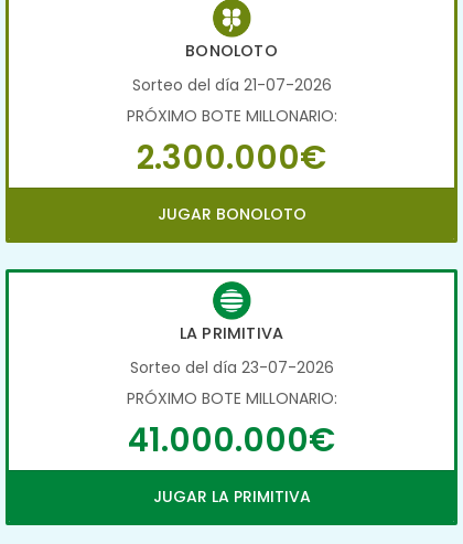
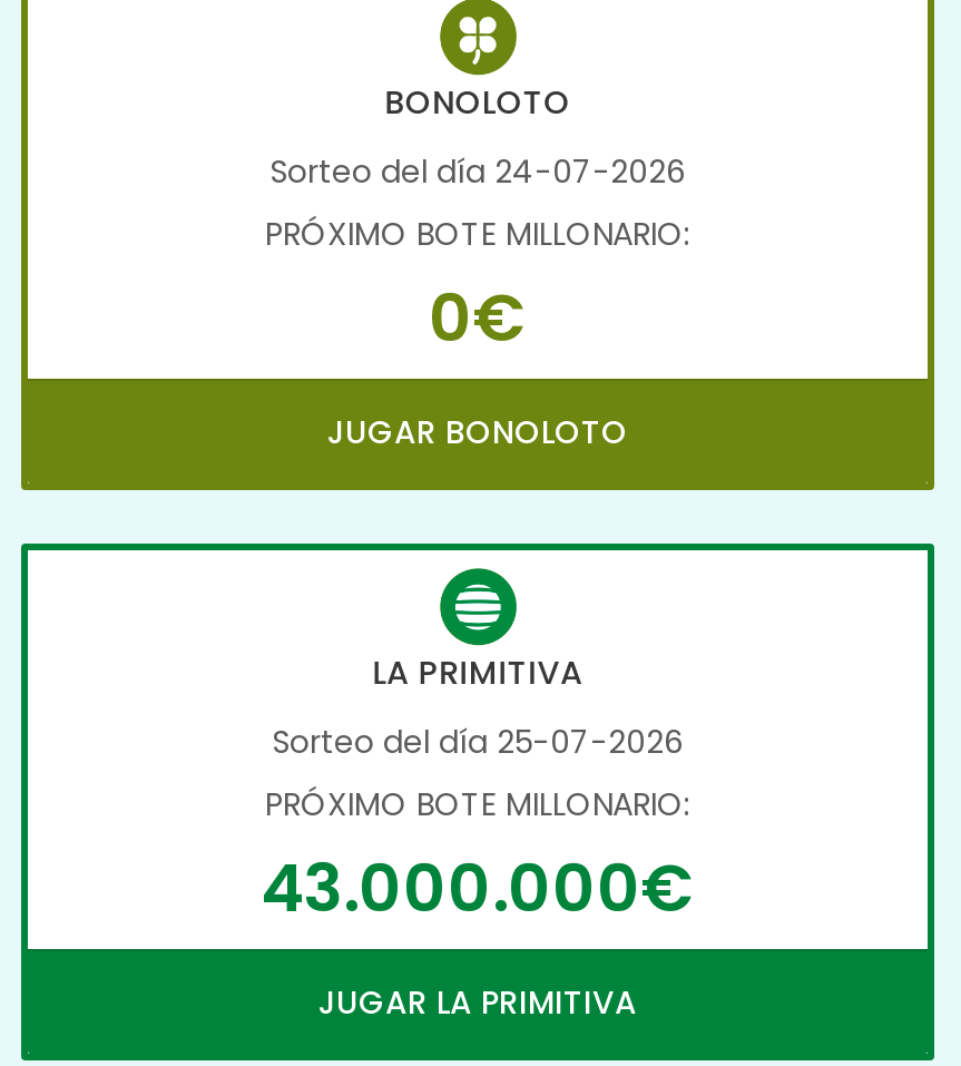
[132,74,331,96] Sorteo del día 21-07-2026 -> [269,149,686,193] Sorteo del día 24-07-2026
[137,134,326,180] 2.300.000€ -> [429,271,527,363] 0€
[130,356,333,378] Sorteo del día 23-07-2026 -> [272,719,684,763] Sorteo del día 25-07-2026
[128,417,335,462] 41.000.000€ -> [261,841,695,933] 43.000.000€

